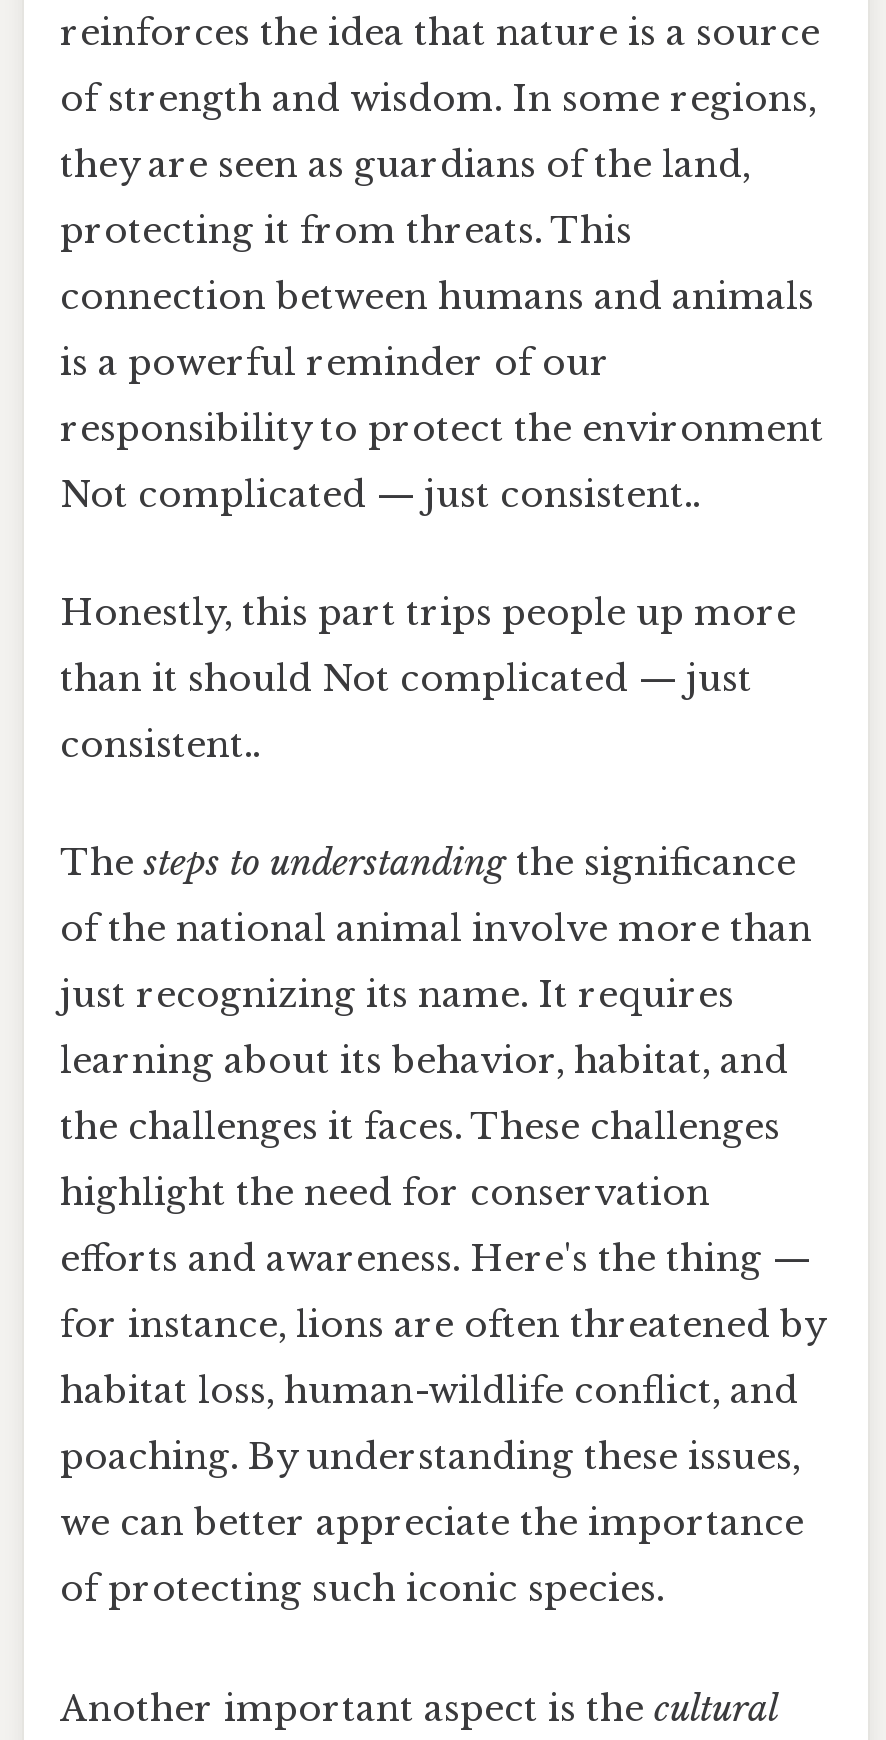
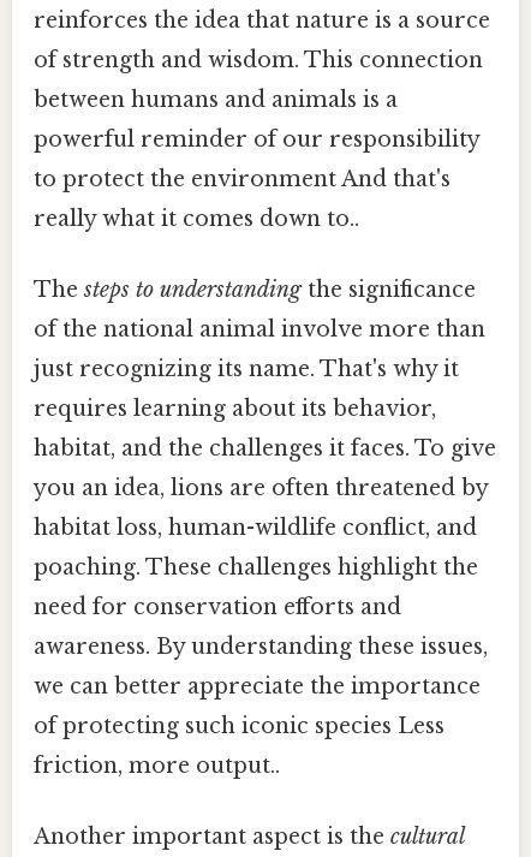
[60,77,824,767] of strength and wisdom. In some regions, | they are seen as guardians of the land, | protecting it from threats. This | connection between humans and animals | is a powerful reminder of our | responsibility to protect the environment | Not complicated — just consistent.. | Honestly, this part trips people up more | than it should Not complicated — just | consistent.. -> [34,47,483,232] of strength and wisdom. This connection | between humans and animals is a | powerful reminder of our responsibility | to protect the environment And that's | really what it comes down to..
moved [60,842,812,952] -> [34,277,485,343]: The steps to understanding the significance | of the national animal involve more than
[60,974,824,1348] just recognizing its name. It requires | learning about its behavior, habitat, and | the challenges it faces. These challenges | highlight the need for conservation | efforts and awareness. Here's the thing — | for instance, lions are often threatened by -> [34,356,496,501] just recognizing its name. That's why it | requires learning about its behavior, | habitat, and the challenges it faces. To give | you an idea, lions are often threatened by
moved [60,1370,798,1414] -> [34,515,477,541]: habitat loss, human-wildlife conflict, and
[60,1436,800,1480] poaching. By understanding these issues, -> [34,554,488,660] poaching. These challenges highlight the | need for conservation efforts and | awareness. By understanding these issues,
moved [60,1502,804,1546] -> [34,673,481,700]: we can better appreciate the importance
[60,1568,664,1612] of protecting such iconic species. -> [34,713,445,779] of protecting such iconic species Less | friction, more output..

